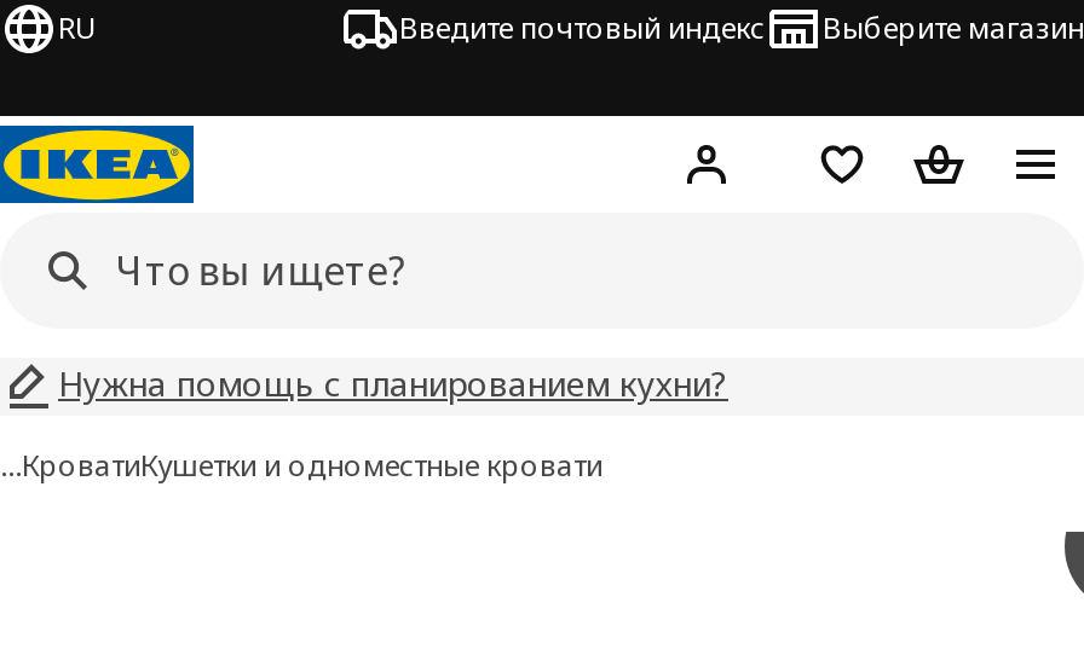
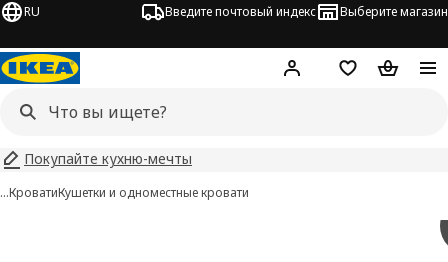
[58,360,728,406] Нужна помощь с планированием кухни? -> [24,149,192,168] Покупайте кухню-мечты

